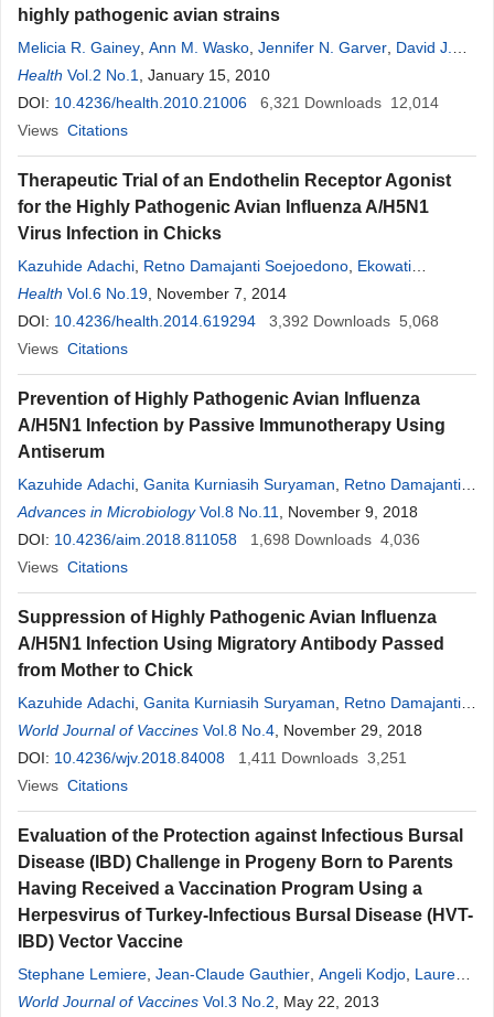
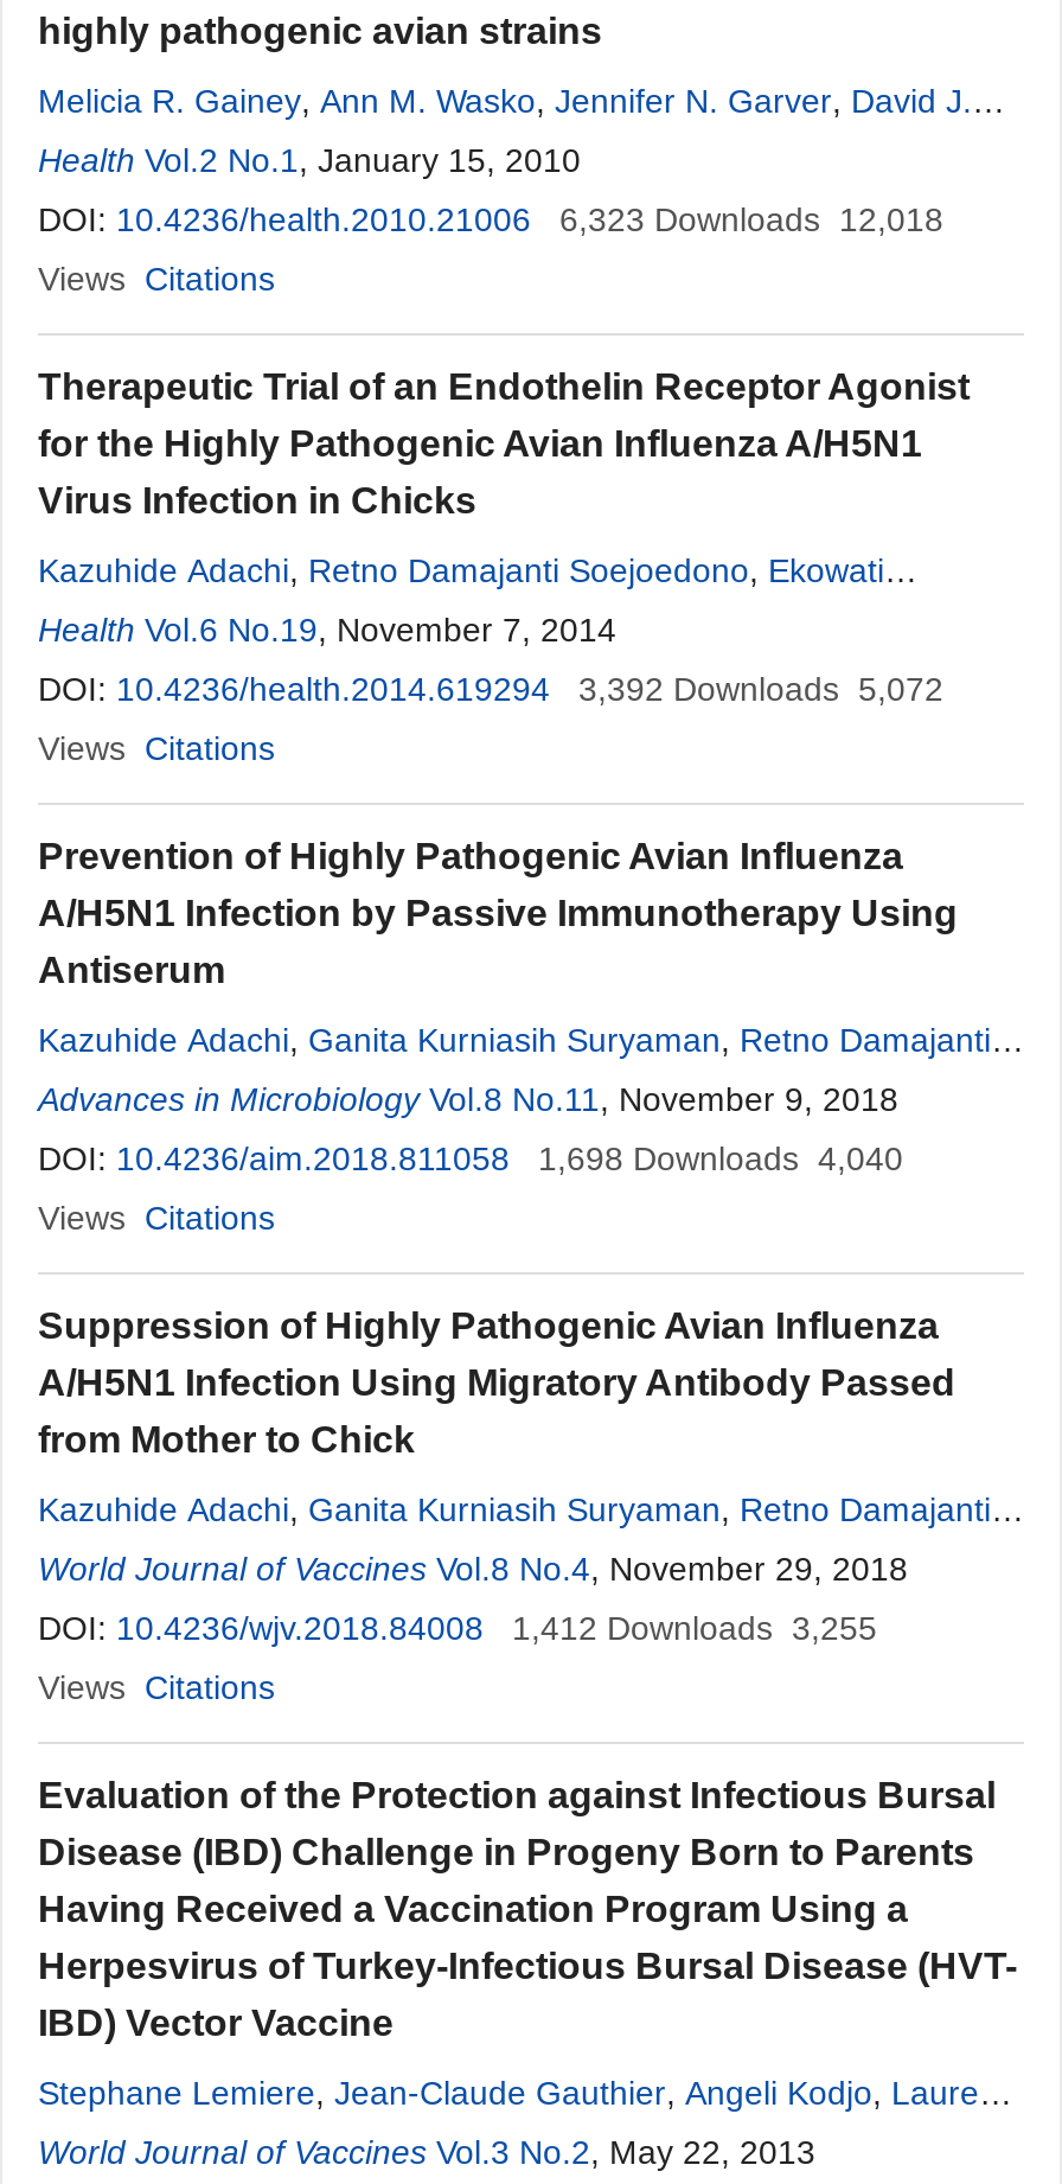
[18,94,439,111] DOI: 10.4236/health.2010.21006 6,321 Downloads 12,014 -> [38,200,943,238] DOI: 10.4236/health.2010.21006 6,323 Downloads 12,018
[18,312,439,330] DOI: 10.4236/health.2014.619294 3,392 Downloads 5,068 -> [38,670,943,708] DOI: 10.4236/health.2014.619294 3,392 Downloads 5,072
[18,531,420,548] DOI: 10.4236/aim.2018.811058 1,698 Downloads 4,036 -> [38,1139,903,1177] DOI: 10.4236/aim.2018.811058 1,698 Downloads 4,040
[18,749,407,767] DOI: 10.4236/wjv.2018.84008 1,411 Downloads 3,251 -> [38,1609,877,1647] DOI: 10.4236/wjv.2018.84008 1,412 Downloads 3,255

